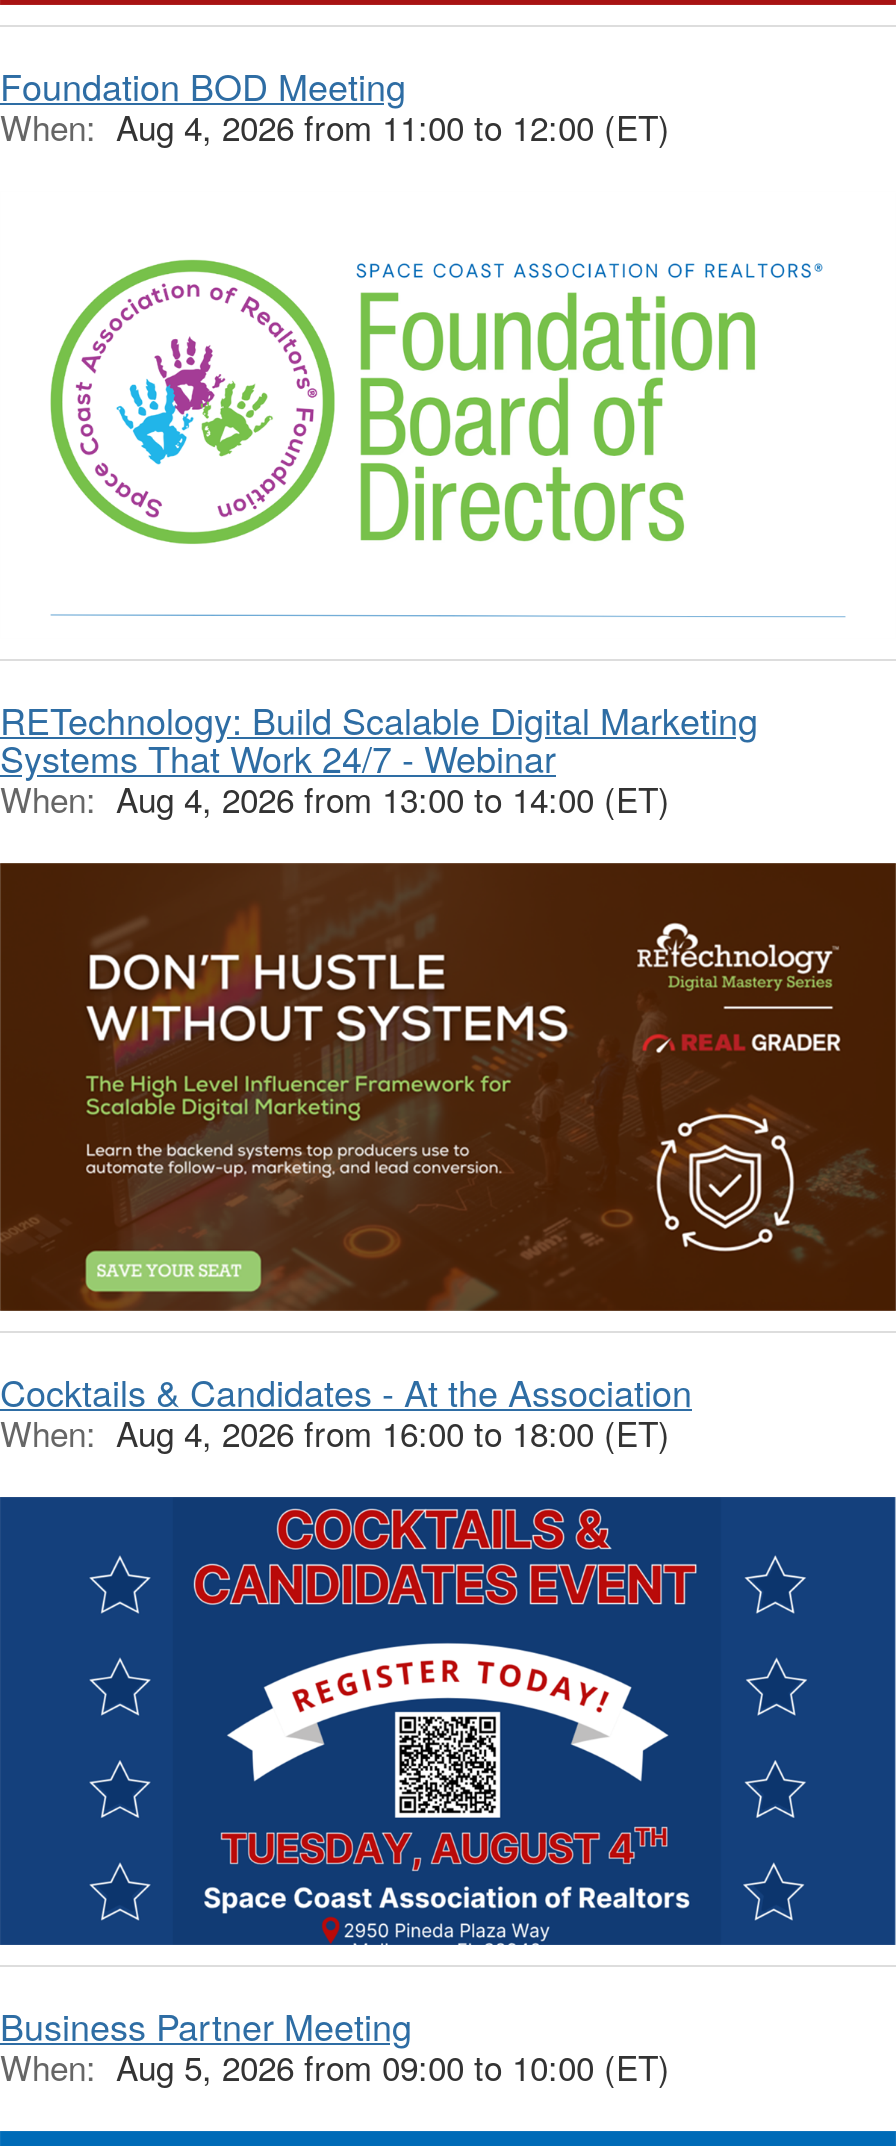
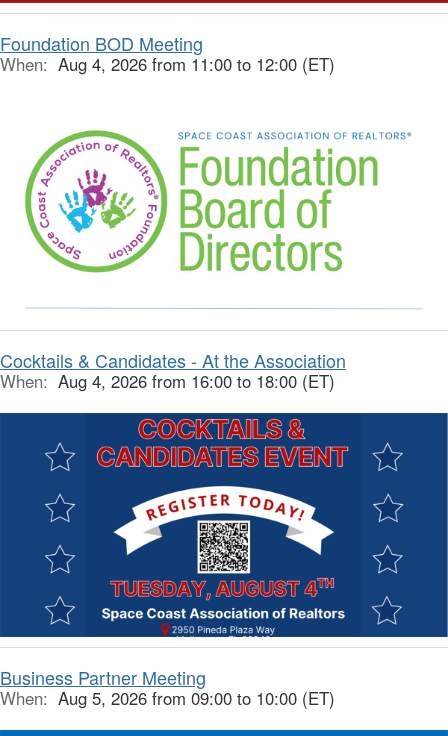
[0,693,758,823] RETechnology: Build Scalable Digital Marketing | Systems That Work 24/7 - Webinar | When:Aug 4, 2026 from 13:00 to 14:00 (ET) -> none
[6,861,890,1313] [image] -> none

